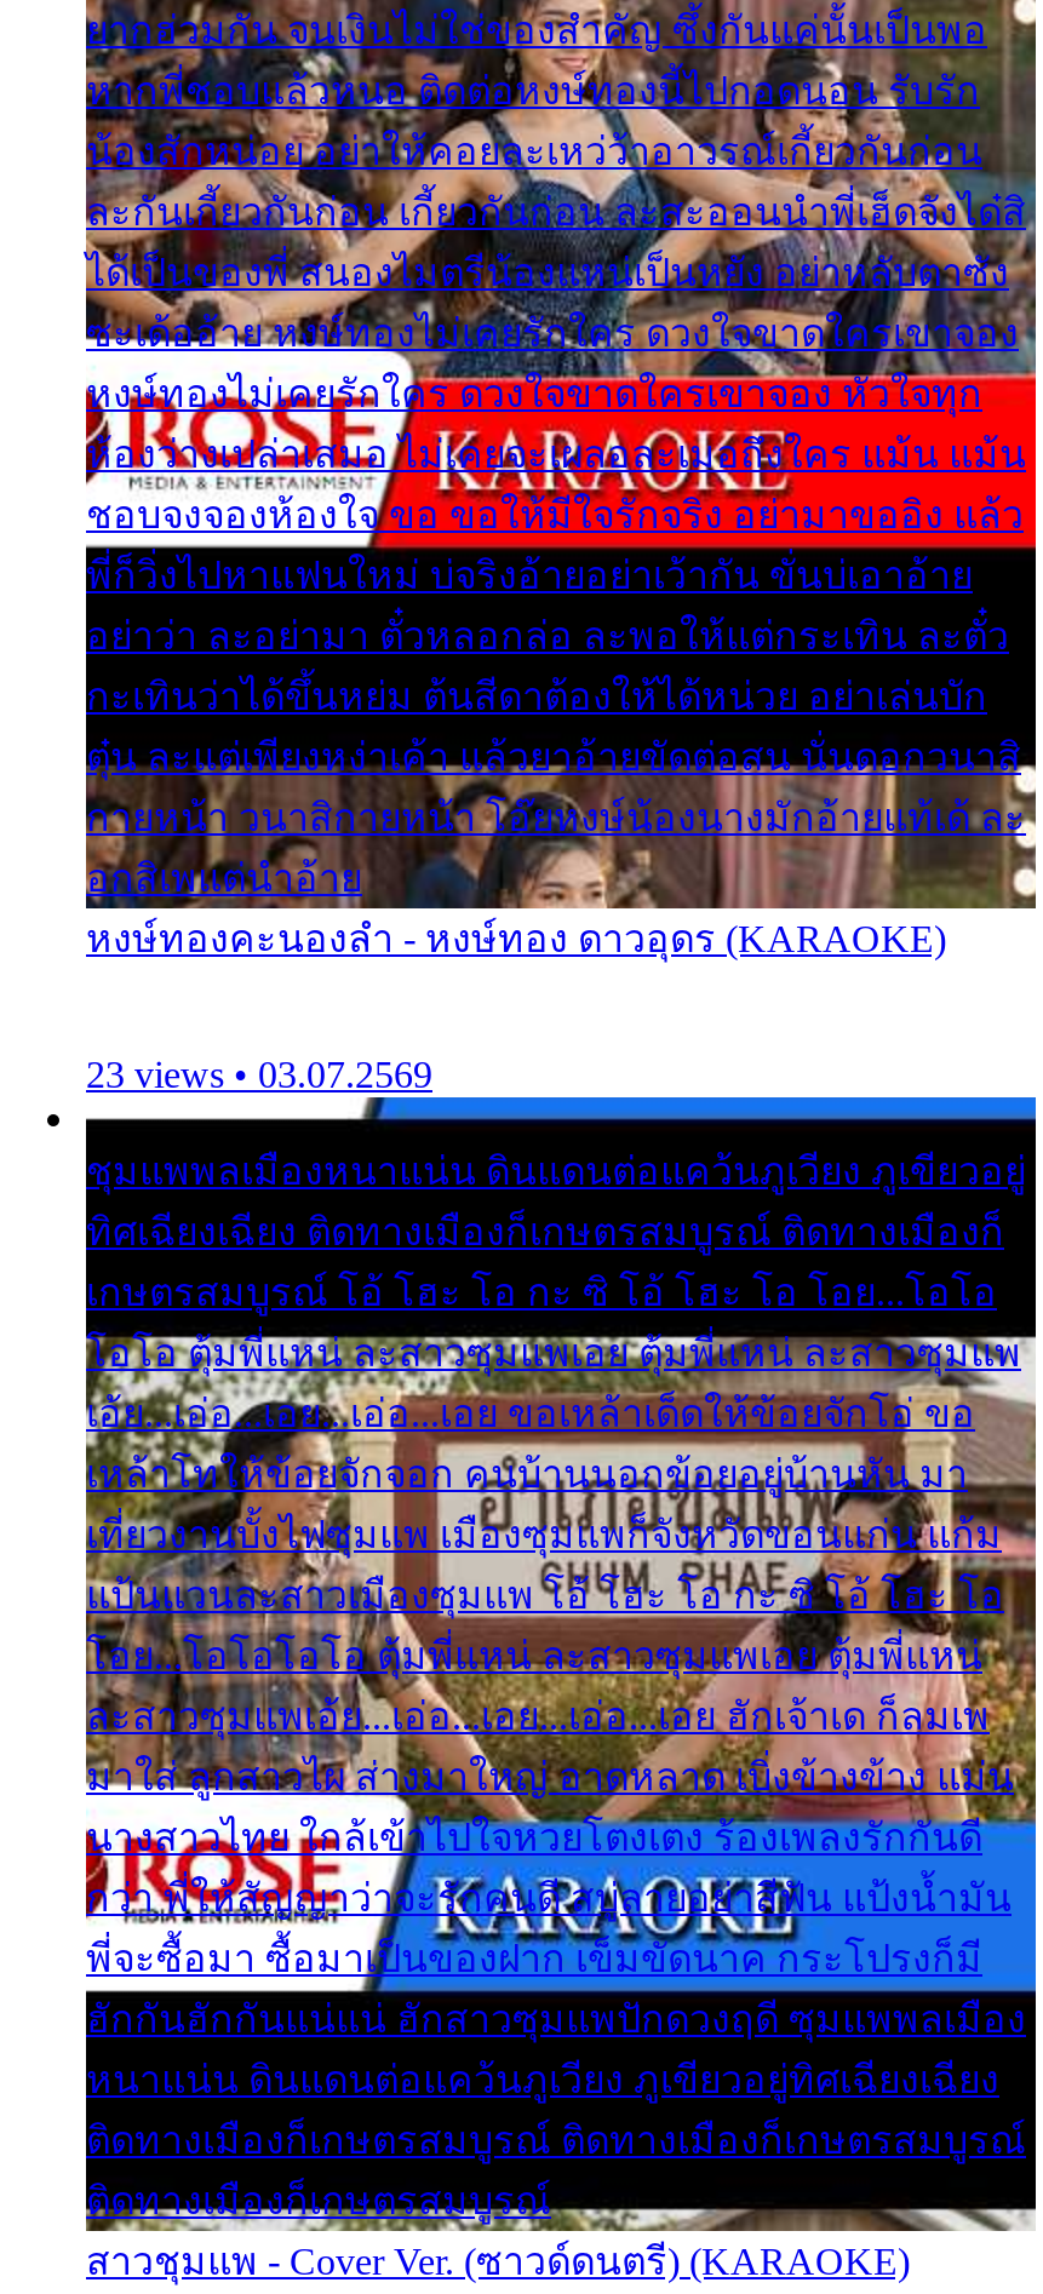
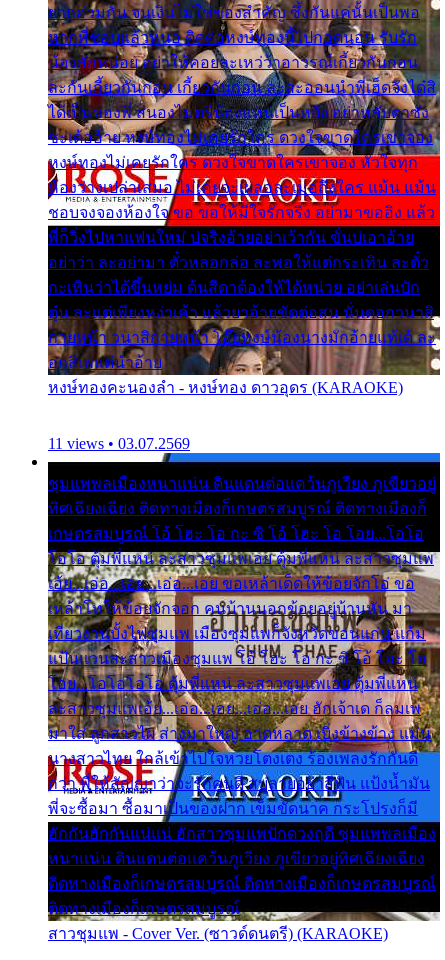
[86,1053,432,1094] 23 views • 03.07.2569 -> [48,435,190,452] 11 views • 03.07.2569

